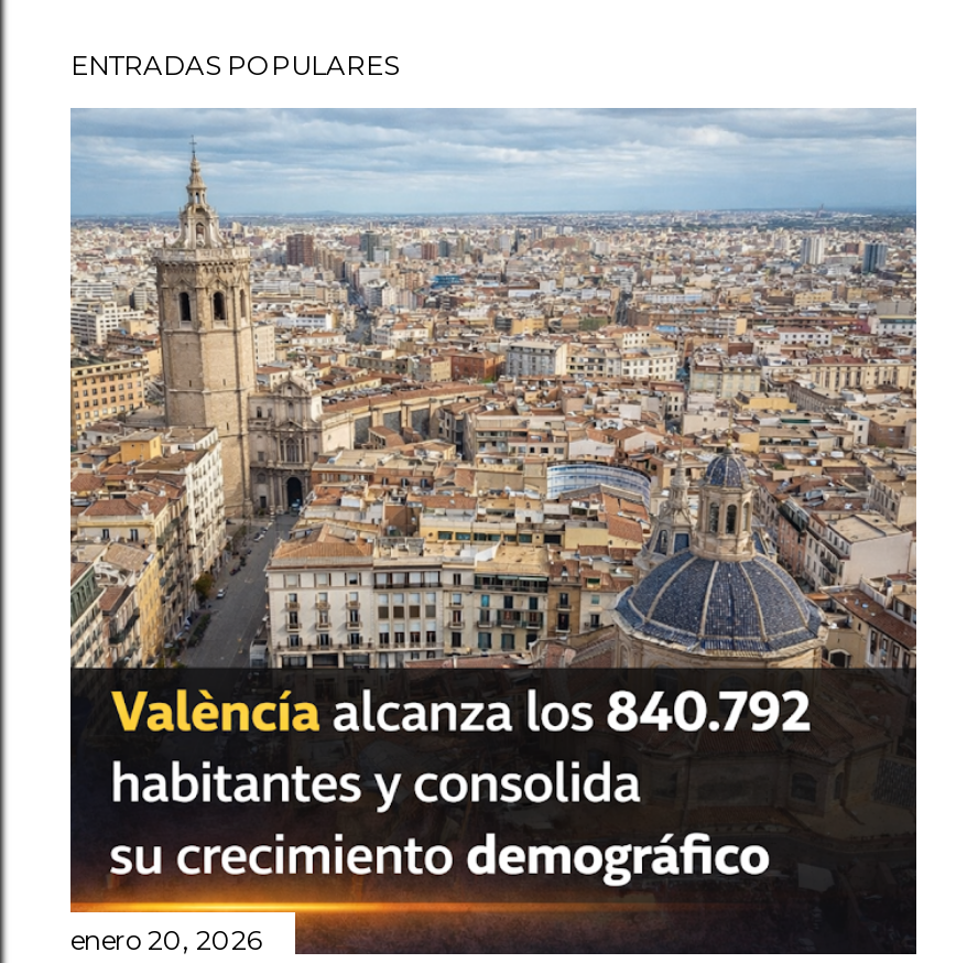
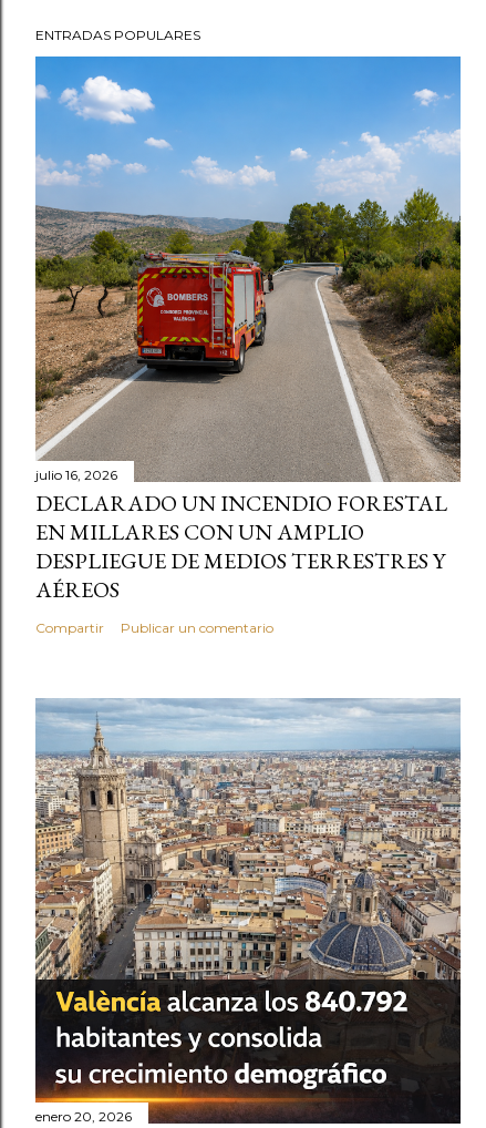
none -> [34,57,462,636] [image] | julio 16, 2026 | DECLARADO UN INCENDIO FORESTAL | EN MILLARES CON UN AMPLIO | DESPLIEGUE DE MEDIOS TERRESTRES Y | AÉREOS | Compartir | Publicar un comentario

